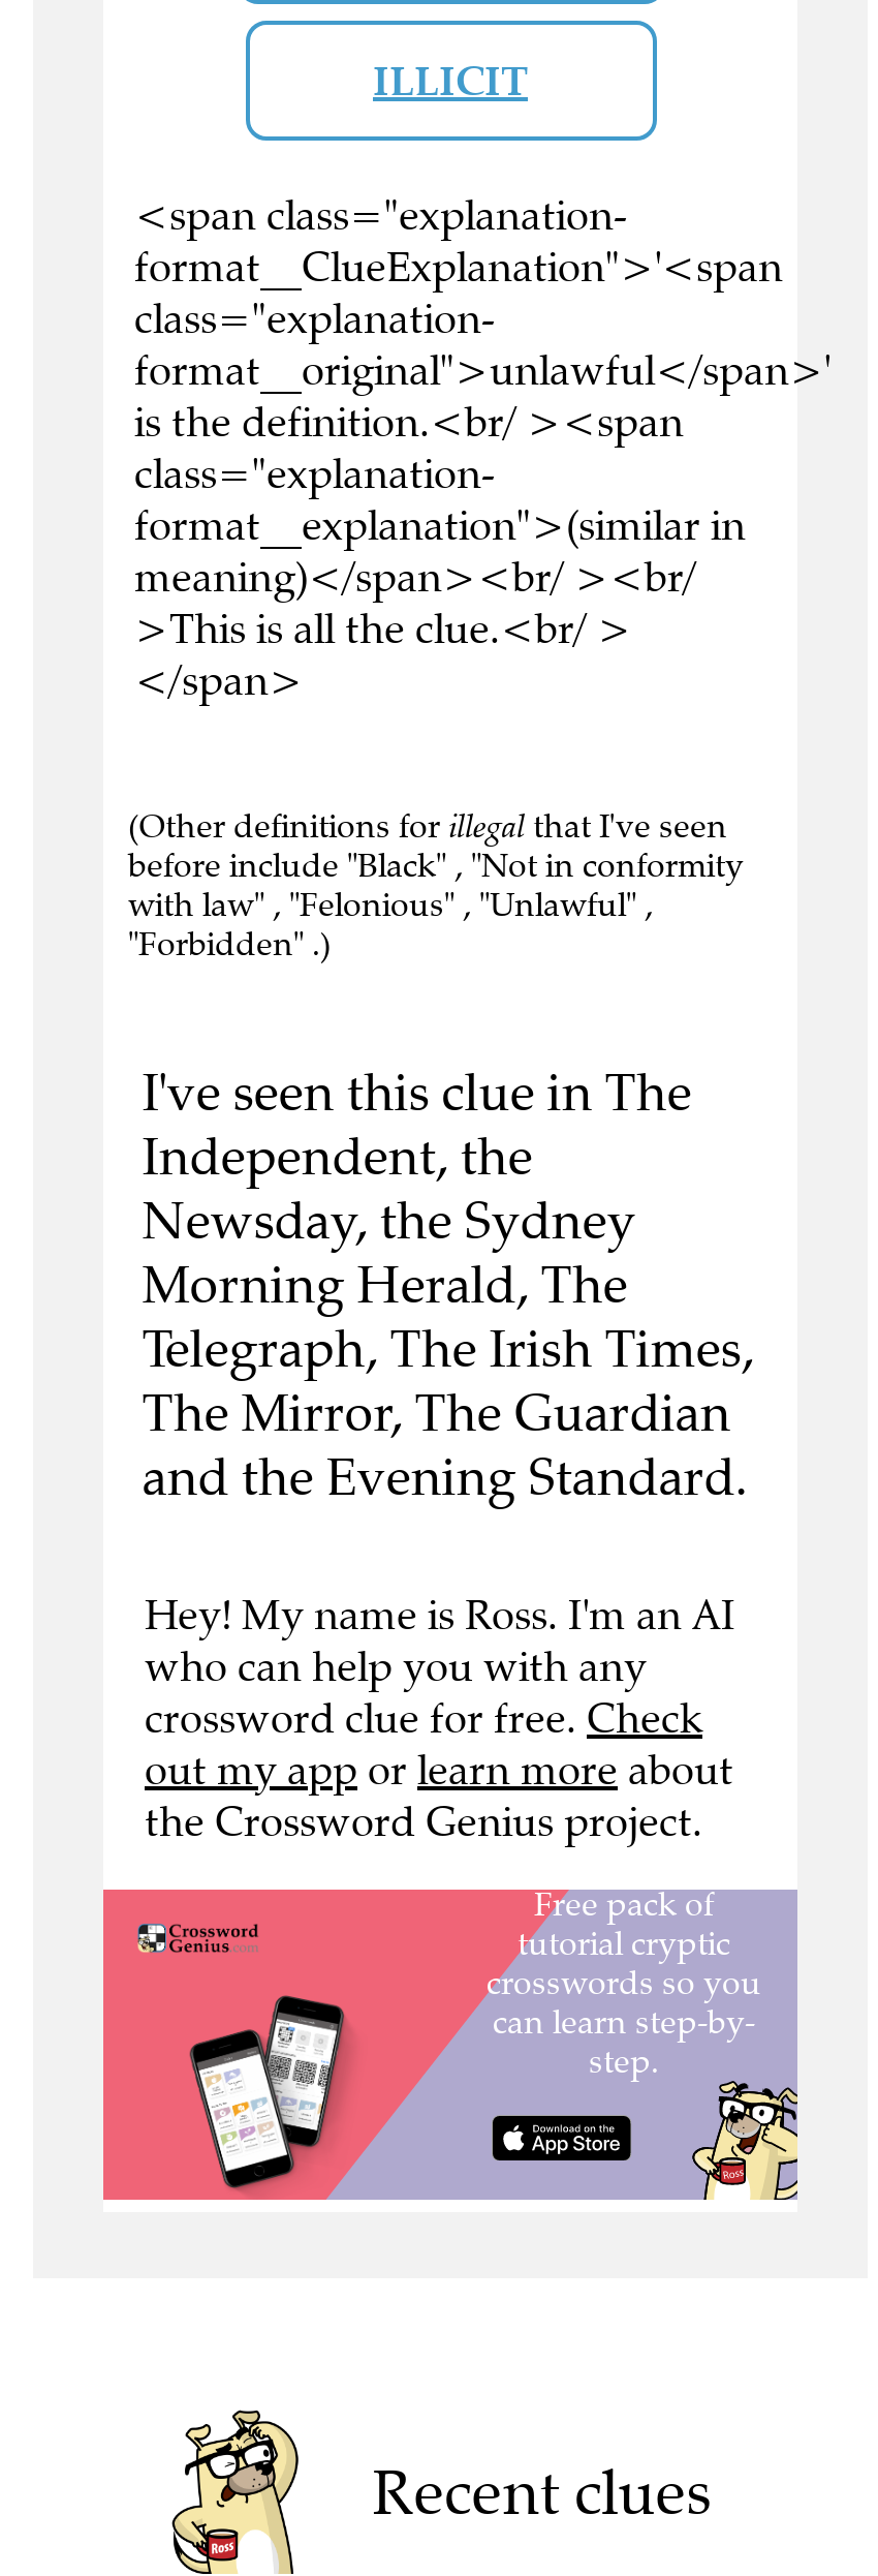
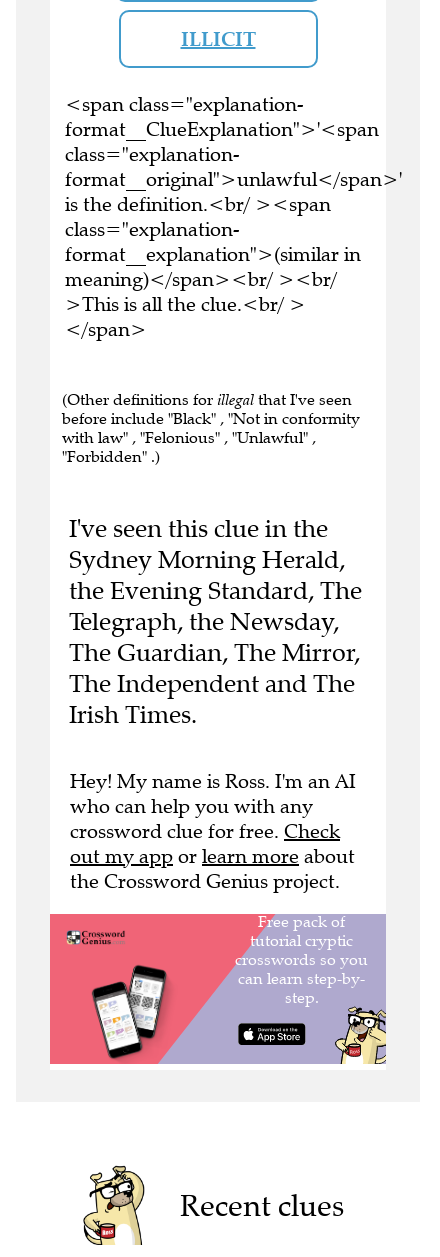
[142,1061,754,1509] I've seen this clue in The | Independent, the | Newsday, the Sydney | Morning Herald, The | Telegraph, The Irish Times, | The Mirror, The Guardian | and the Evening Standard. -> [69,513,362,730] I've seen this clue in the | Sydney Morning Herald, | the Evening Standard, The | Telegraph, the Newsday, | The Guardian, The Mirror, | The Independent and The | Irish Times.

